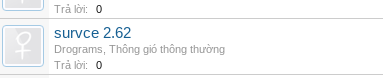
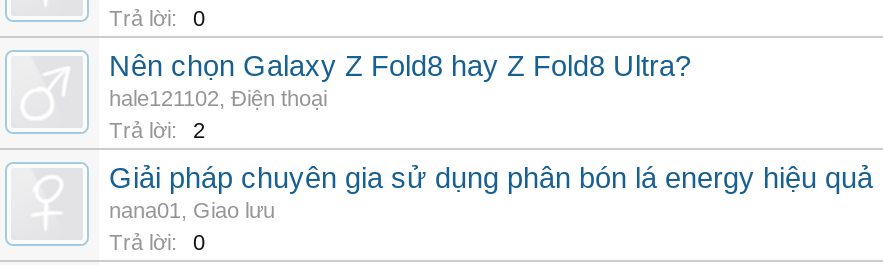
[54,25,225,55] survce 2.62 | Drograms, Thông gió thông thường -> [109,50,873,222] Nên chọn Galaxy Z Fold8 hay Z Fold8 Ultra? | hale121102, Điện thoại | Trả lời: | 2 | Giải pháp chuyên gia sử dụng phân bón lá energy hiệu quả | nana01, Giao lưu

